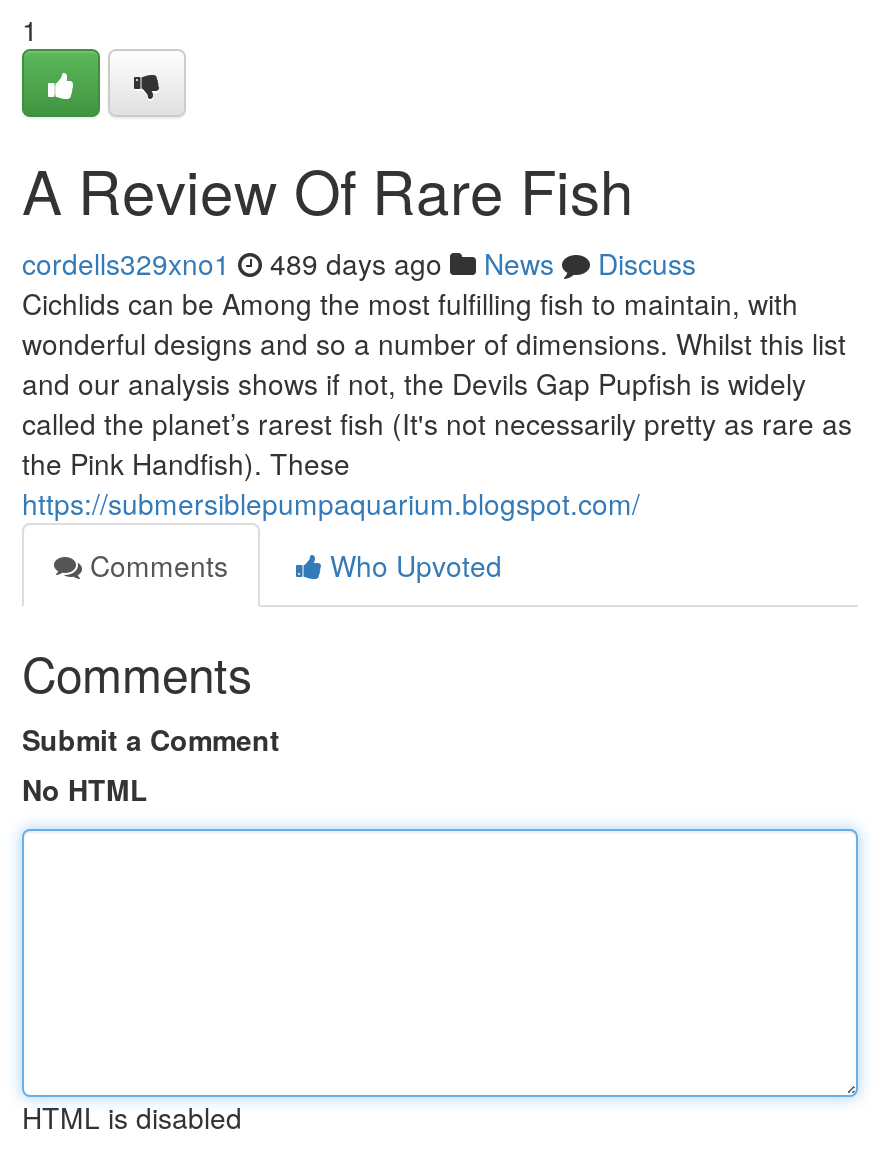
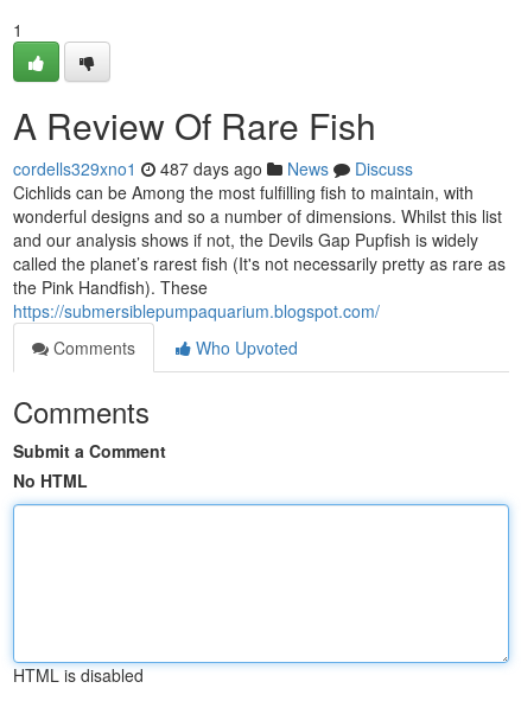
[22,243,696,283] cordells329xno1 489 days ago News Discuss -> [13,157,413,180] cordells329xno1 487 days ago News Discuss

